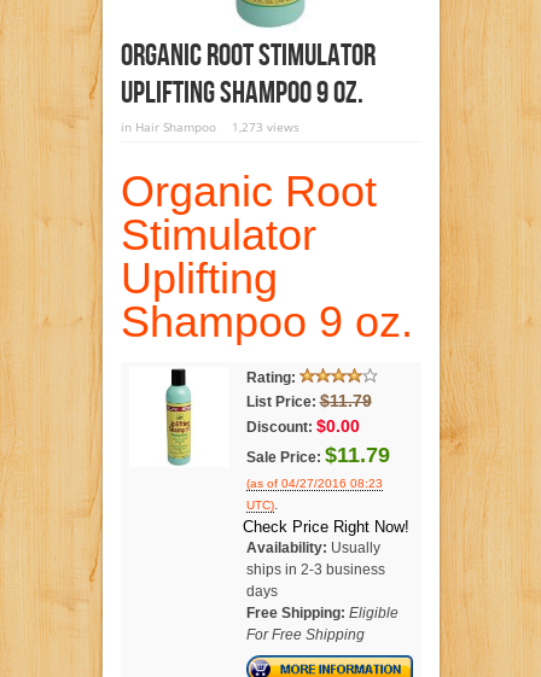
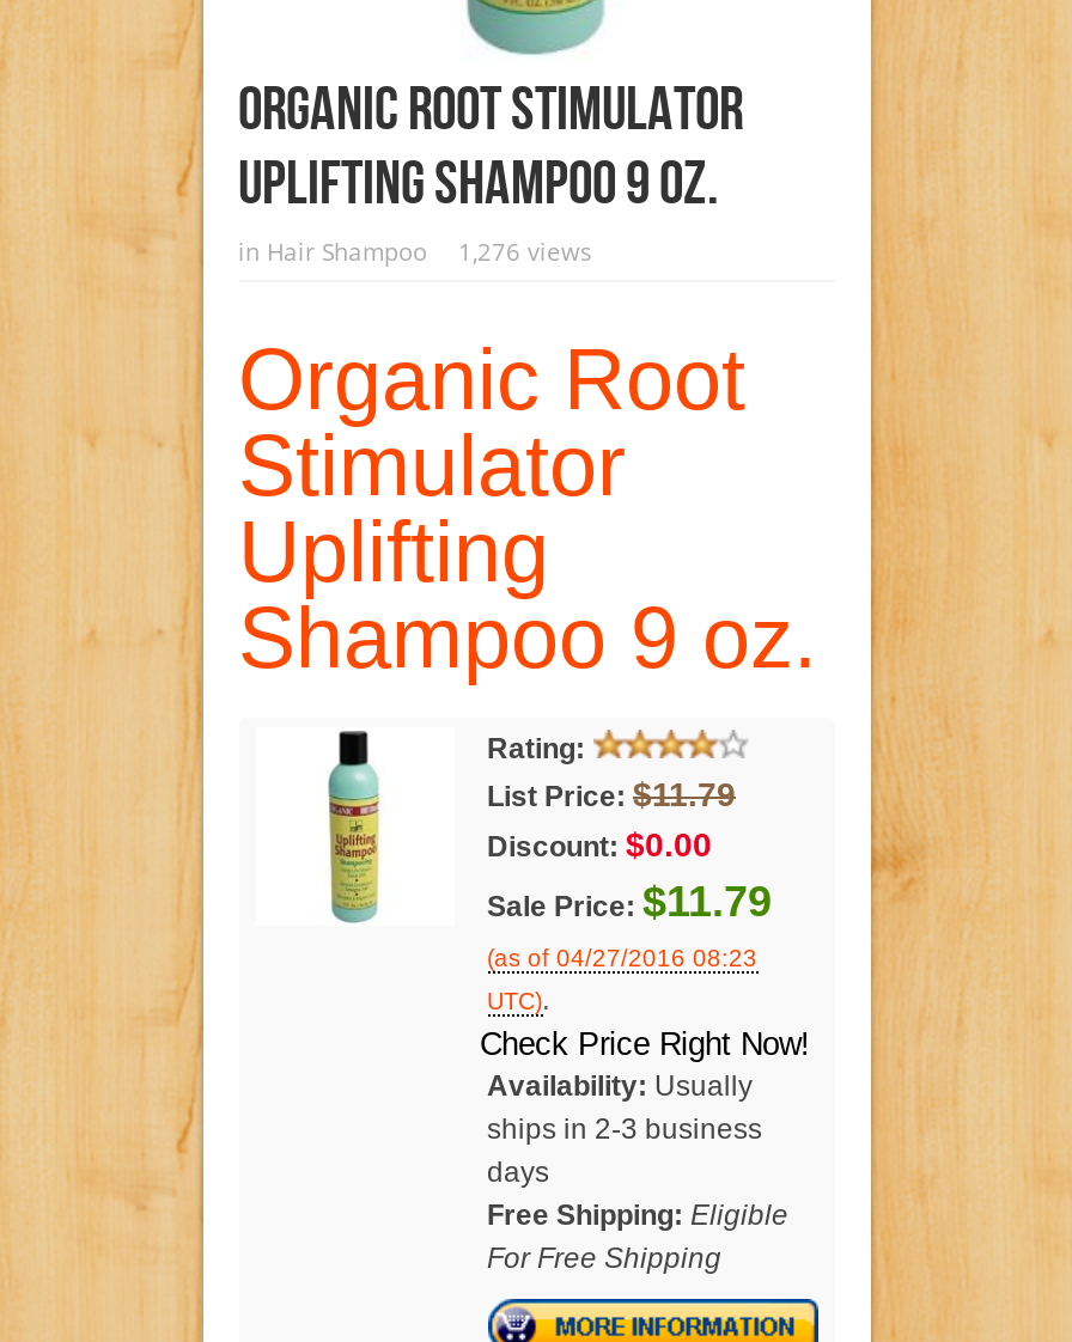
[120,118,299,135] in Hair Shampoo 1,273 views -> [238,233,592,267] in Hair Shampoo 1,276 views

